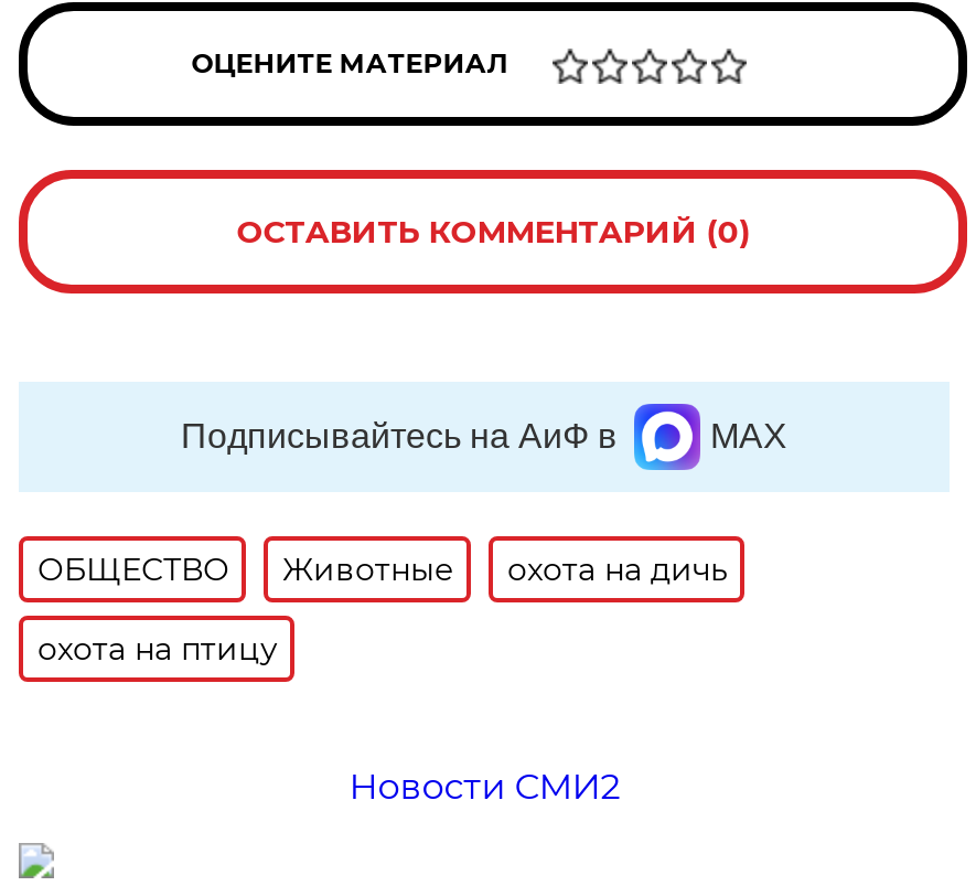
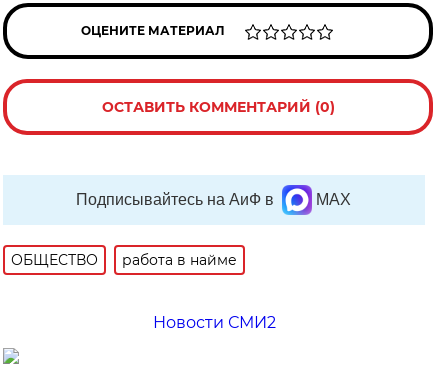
[37,549,728,669] Животные | охота на дичь | охота на птицу -> [122,251,237,269] работа в найме

